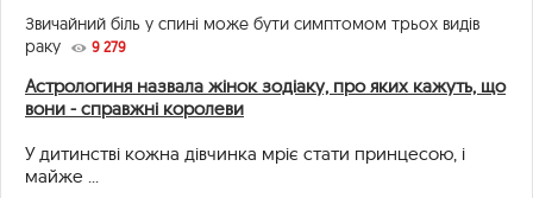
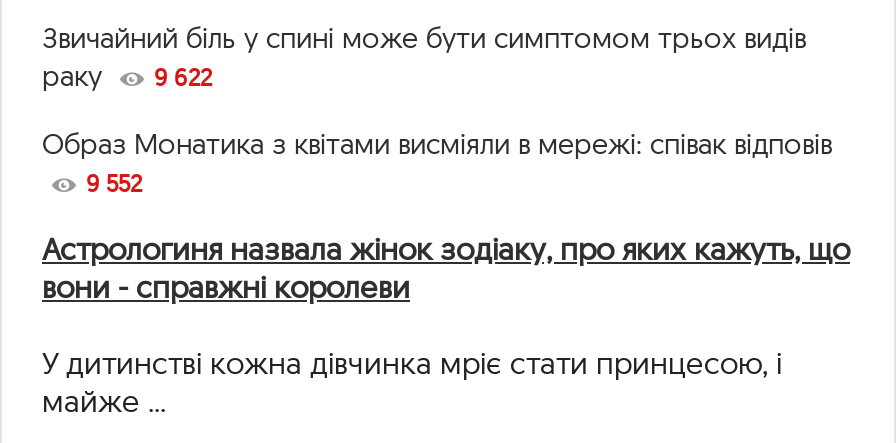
[92,38,126,56] 9 279 -> [42,62,832,198] 9 622 | Образ Монатика з квітами висміяли в мережі: співак відповів | 9 552

